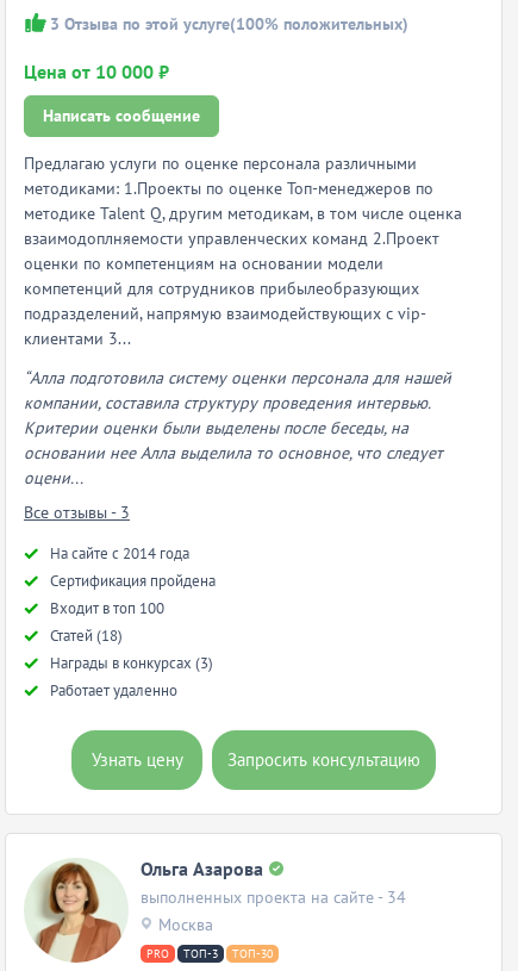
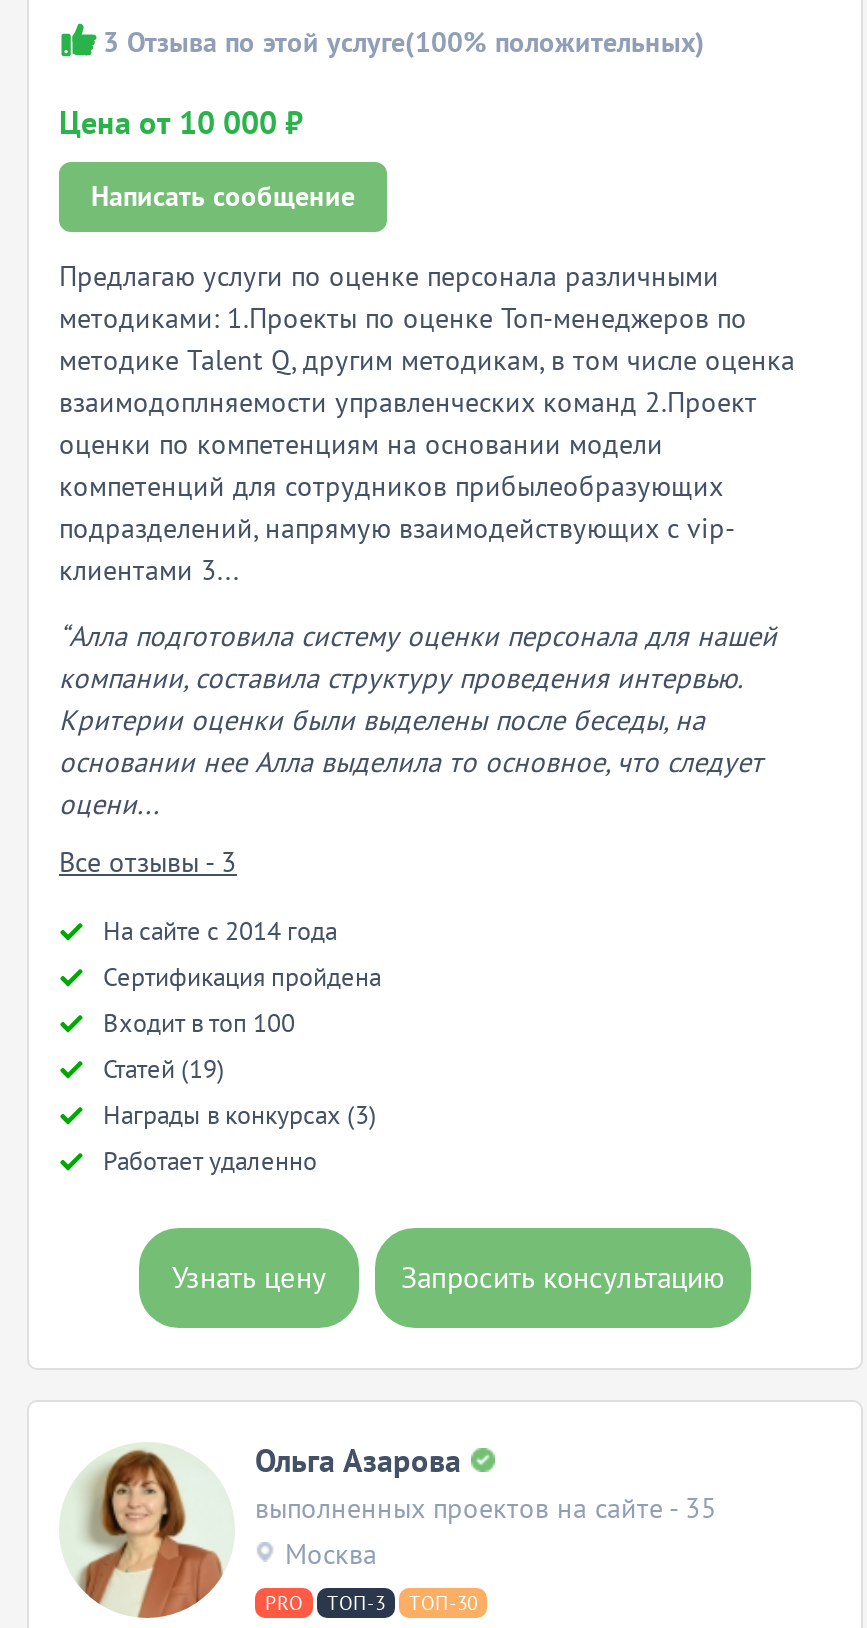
[50,625,123,645] Статей (18) -> [103,1051,225,1085] Статей (19)
[141,886,406,907] выполненных проекта на сайте - 34 -> [255,1489,717,1525] выполненных проектов на сайте - 35

